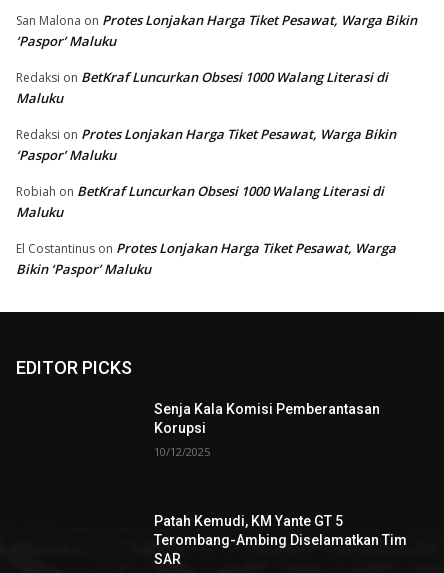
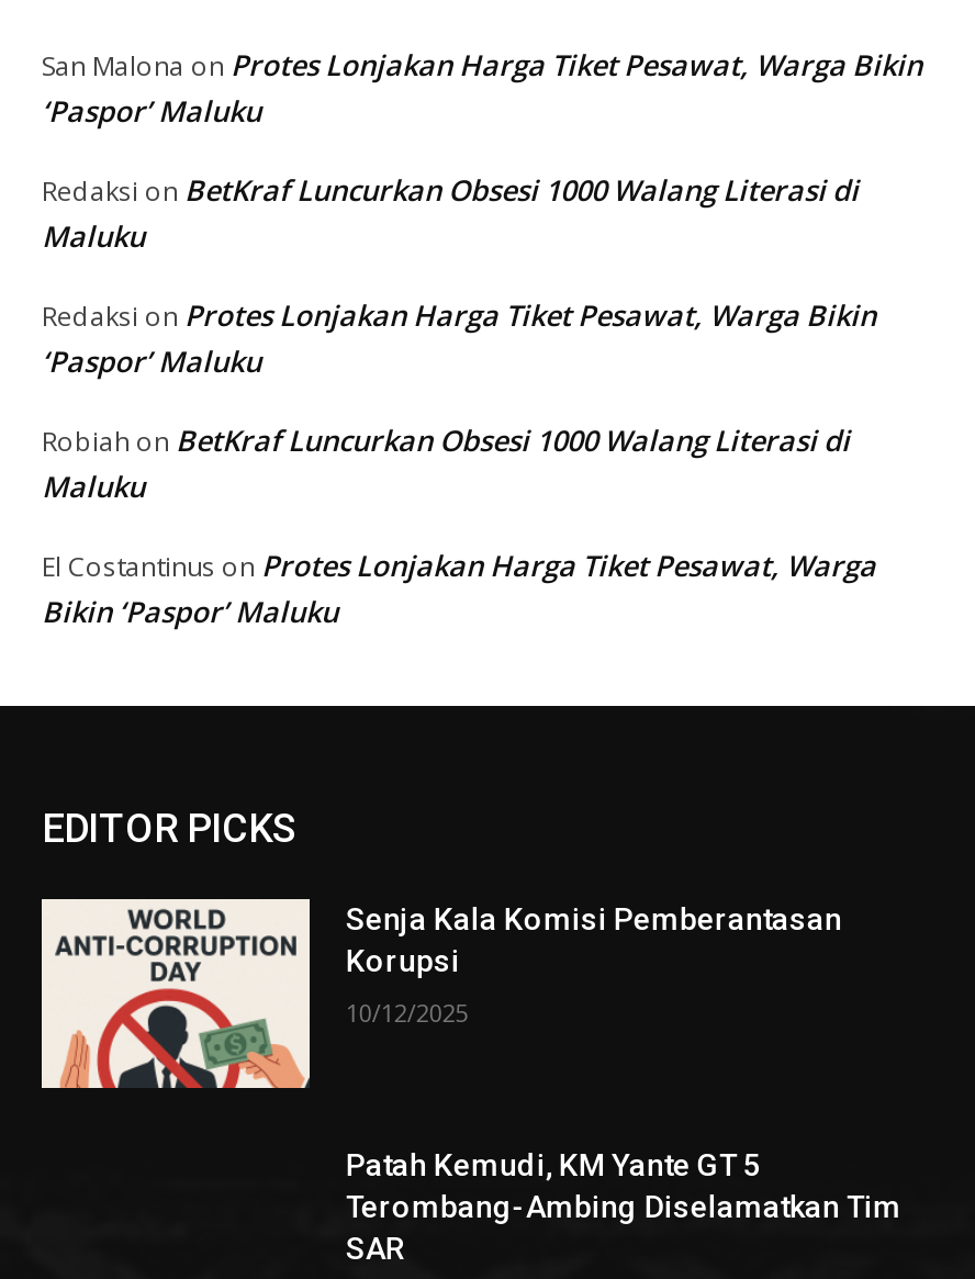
none -> [40,897,312,1090] [image]

